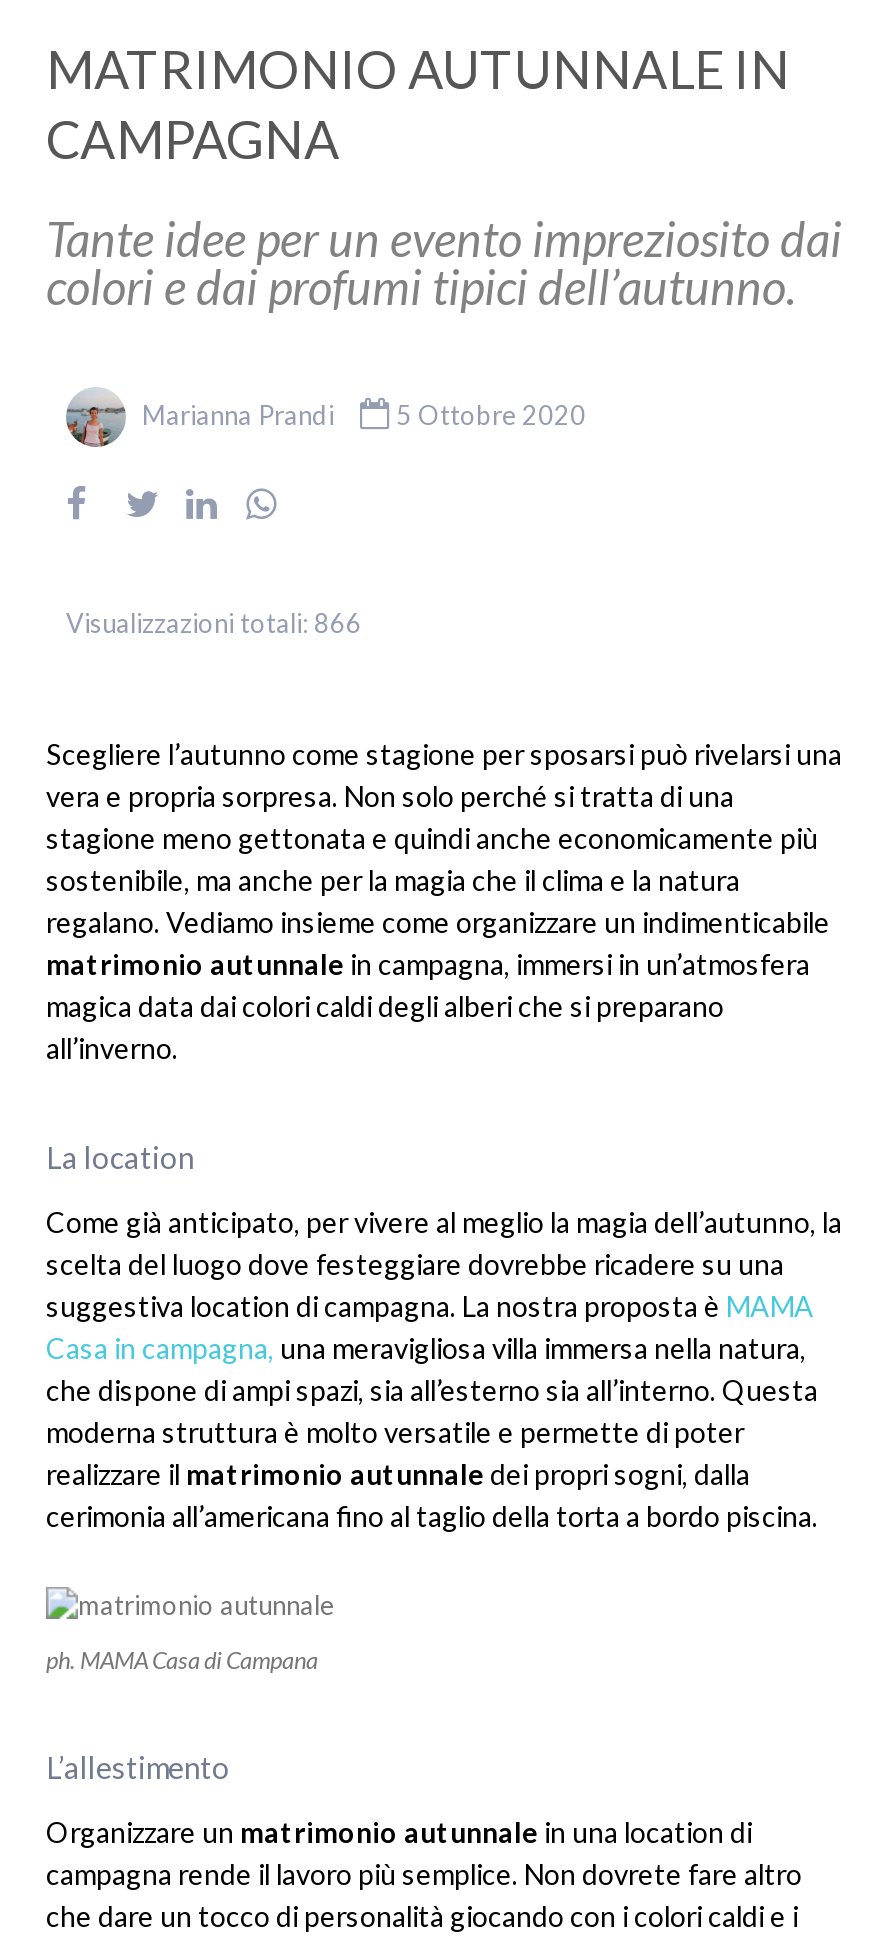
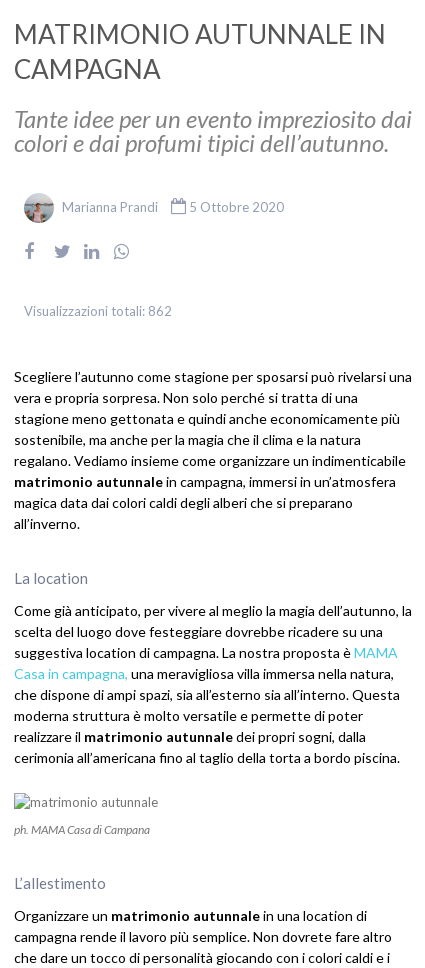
[66,607,362,639] Visualizzazioni totali: 866 -> [24,303,172,319] Visualizzazioni totali: 862

